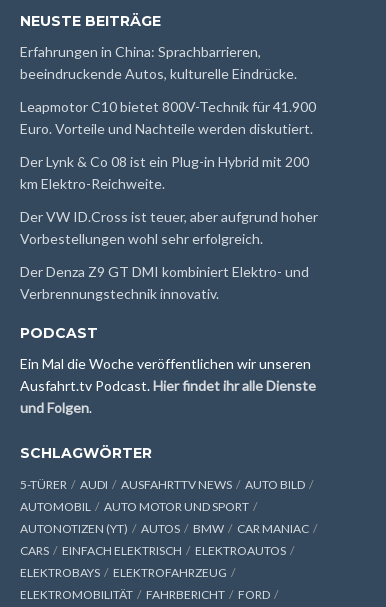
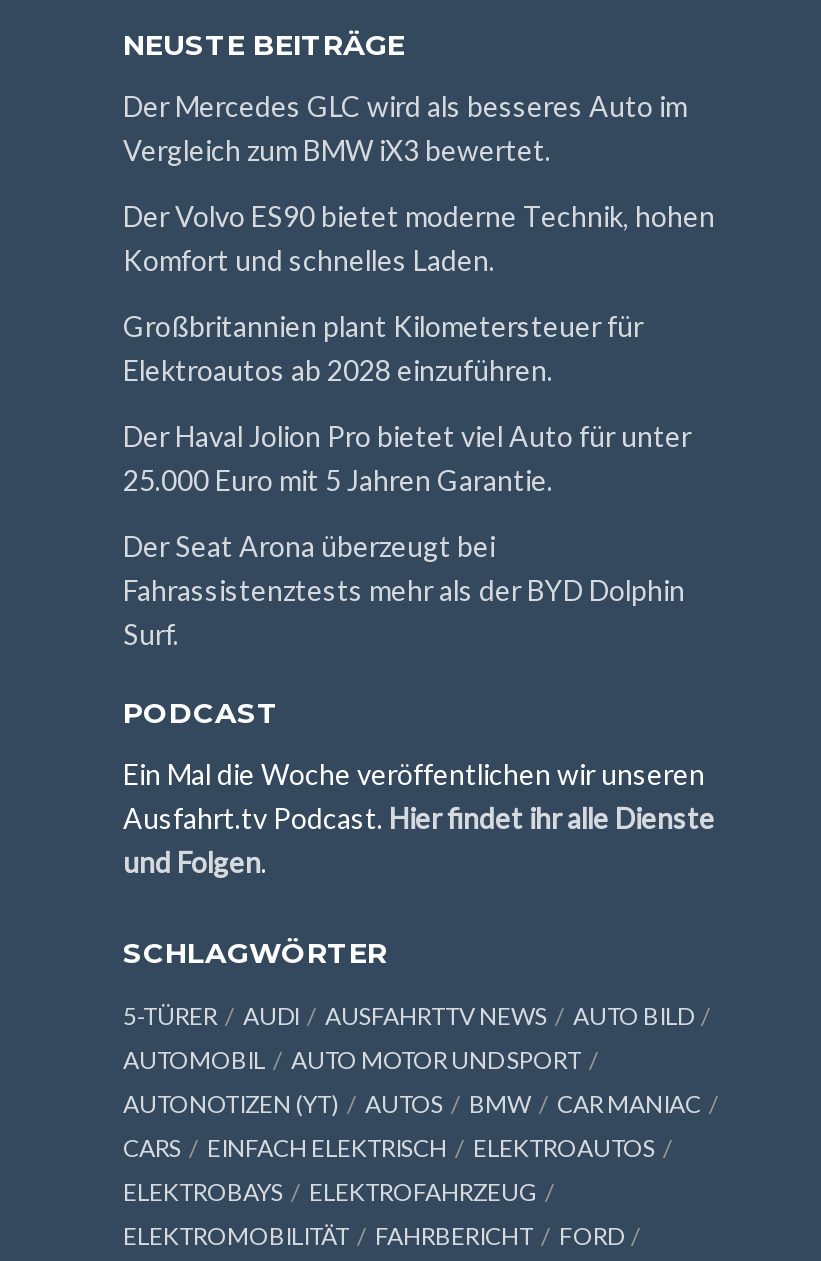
[20,43,297,82] Erfahrungen in China: Sprachbarrieren, | beeindruckende Autos, kulturelle Eindrücke. -> [123,90,687,168] Der Mercedes GLC wird als besseres Auto im | Vergleich zum BMW iX3 bewertet.
[20,98,316,137] Leapmotor C10 bietet 800V-Technik für 41.900 | Euro. Vorteile und Nachteile werden diskutiert. -> [123,200,715,278] Der Volvo ES90 bietet moderne Technik, hohen | Komfort und schnelles Laden.
[20,153,309,192] Der Lynk & Co 08 ist ein Plug-in Hybrid mit 200 | km Elektro-Reichweite. -> [123,310,643,388] Großbritannien plant Kilometersteuer für | Elektroautos ab 2028 einzuführen.
[20,208,318,247] Der VW ID.Cross ist teuer, aber aufgrund hoher | Vorbestellungen wohl sehr erfolgreich. -> [123,420,691,498] Der Haval Jolion Pro bietet viel Auto für unter | 25.000 Euro mit 5 Jahren Garantie.
[20,263,309,302] Der Denza Z9 GT DMI kombiniert Elektro- und | Verbrennungstechnik innovativ. -> [123,530,685,652] Der Seat Arona überzeugt bei | Fahrassistenztests mehr als der BYD Dolphin | Surf.

